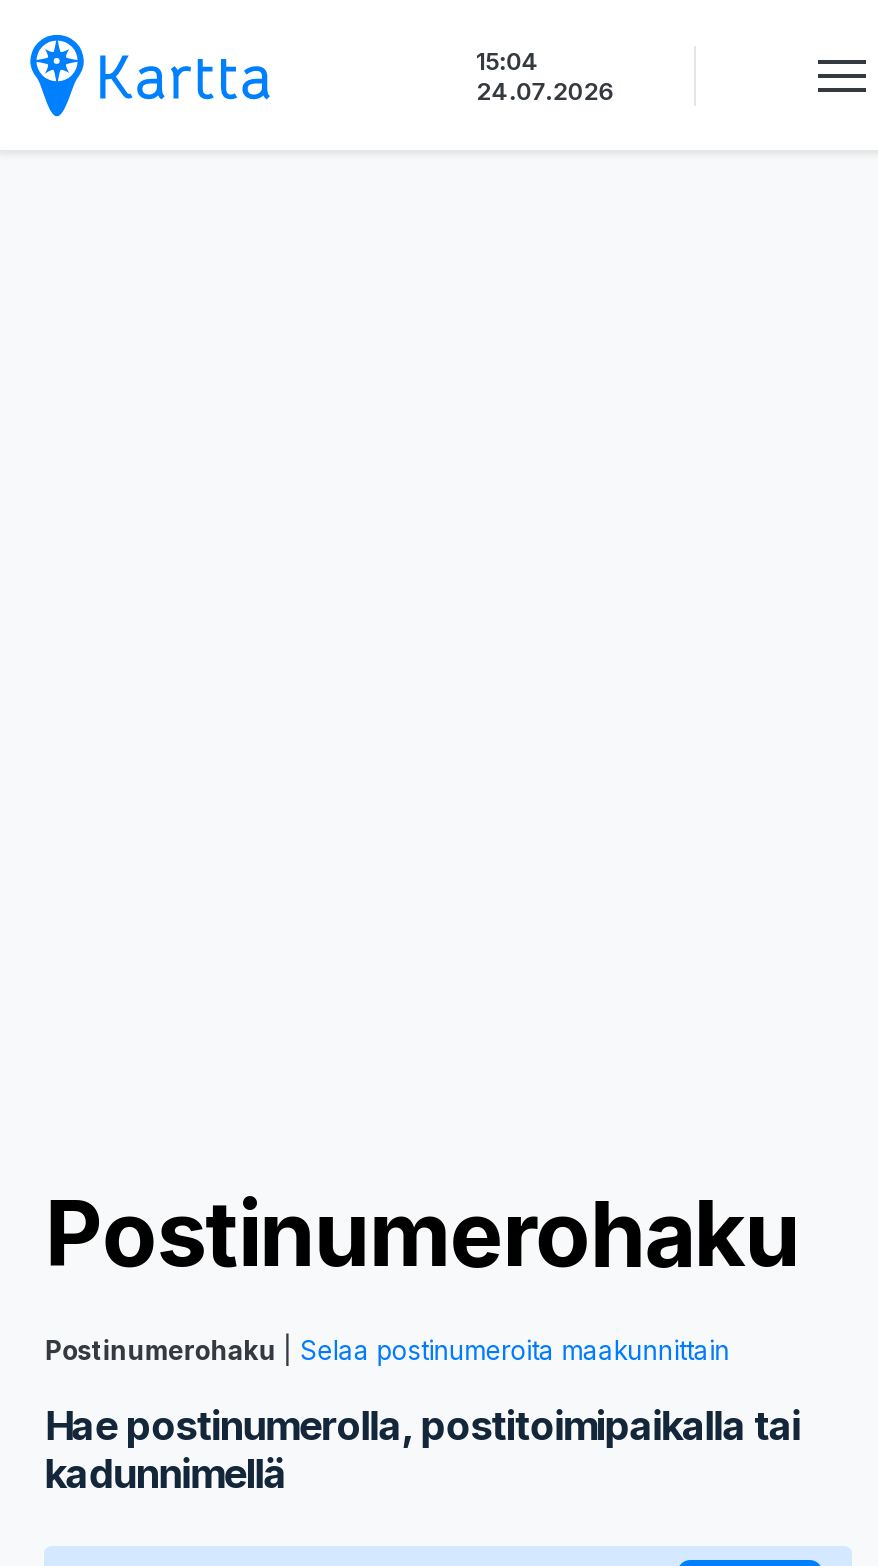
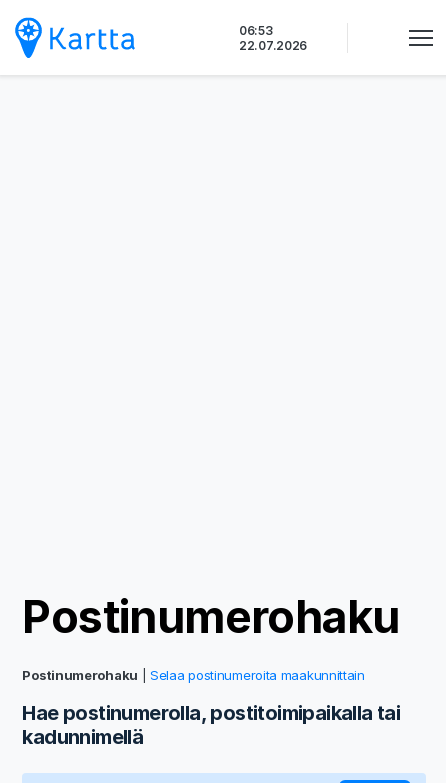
[476,45,539,75] 15:04 -> [239,22,272,37] 06:53
[476,75,614,105] 24.07.2026 -> [239,37,307,52] 22.07.2026

